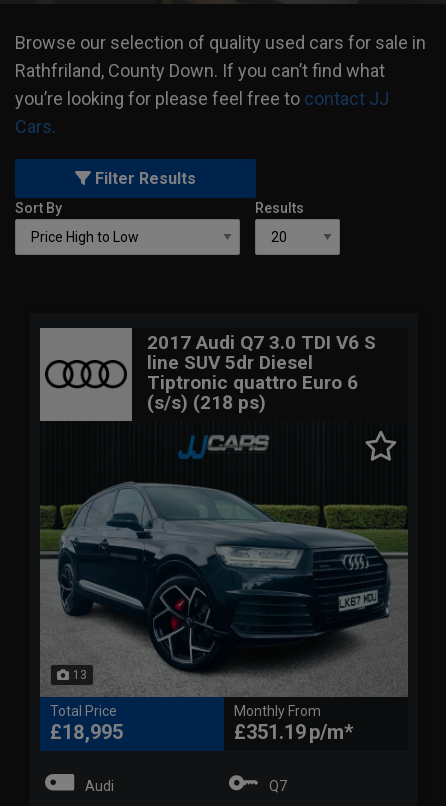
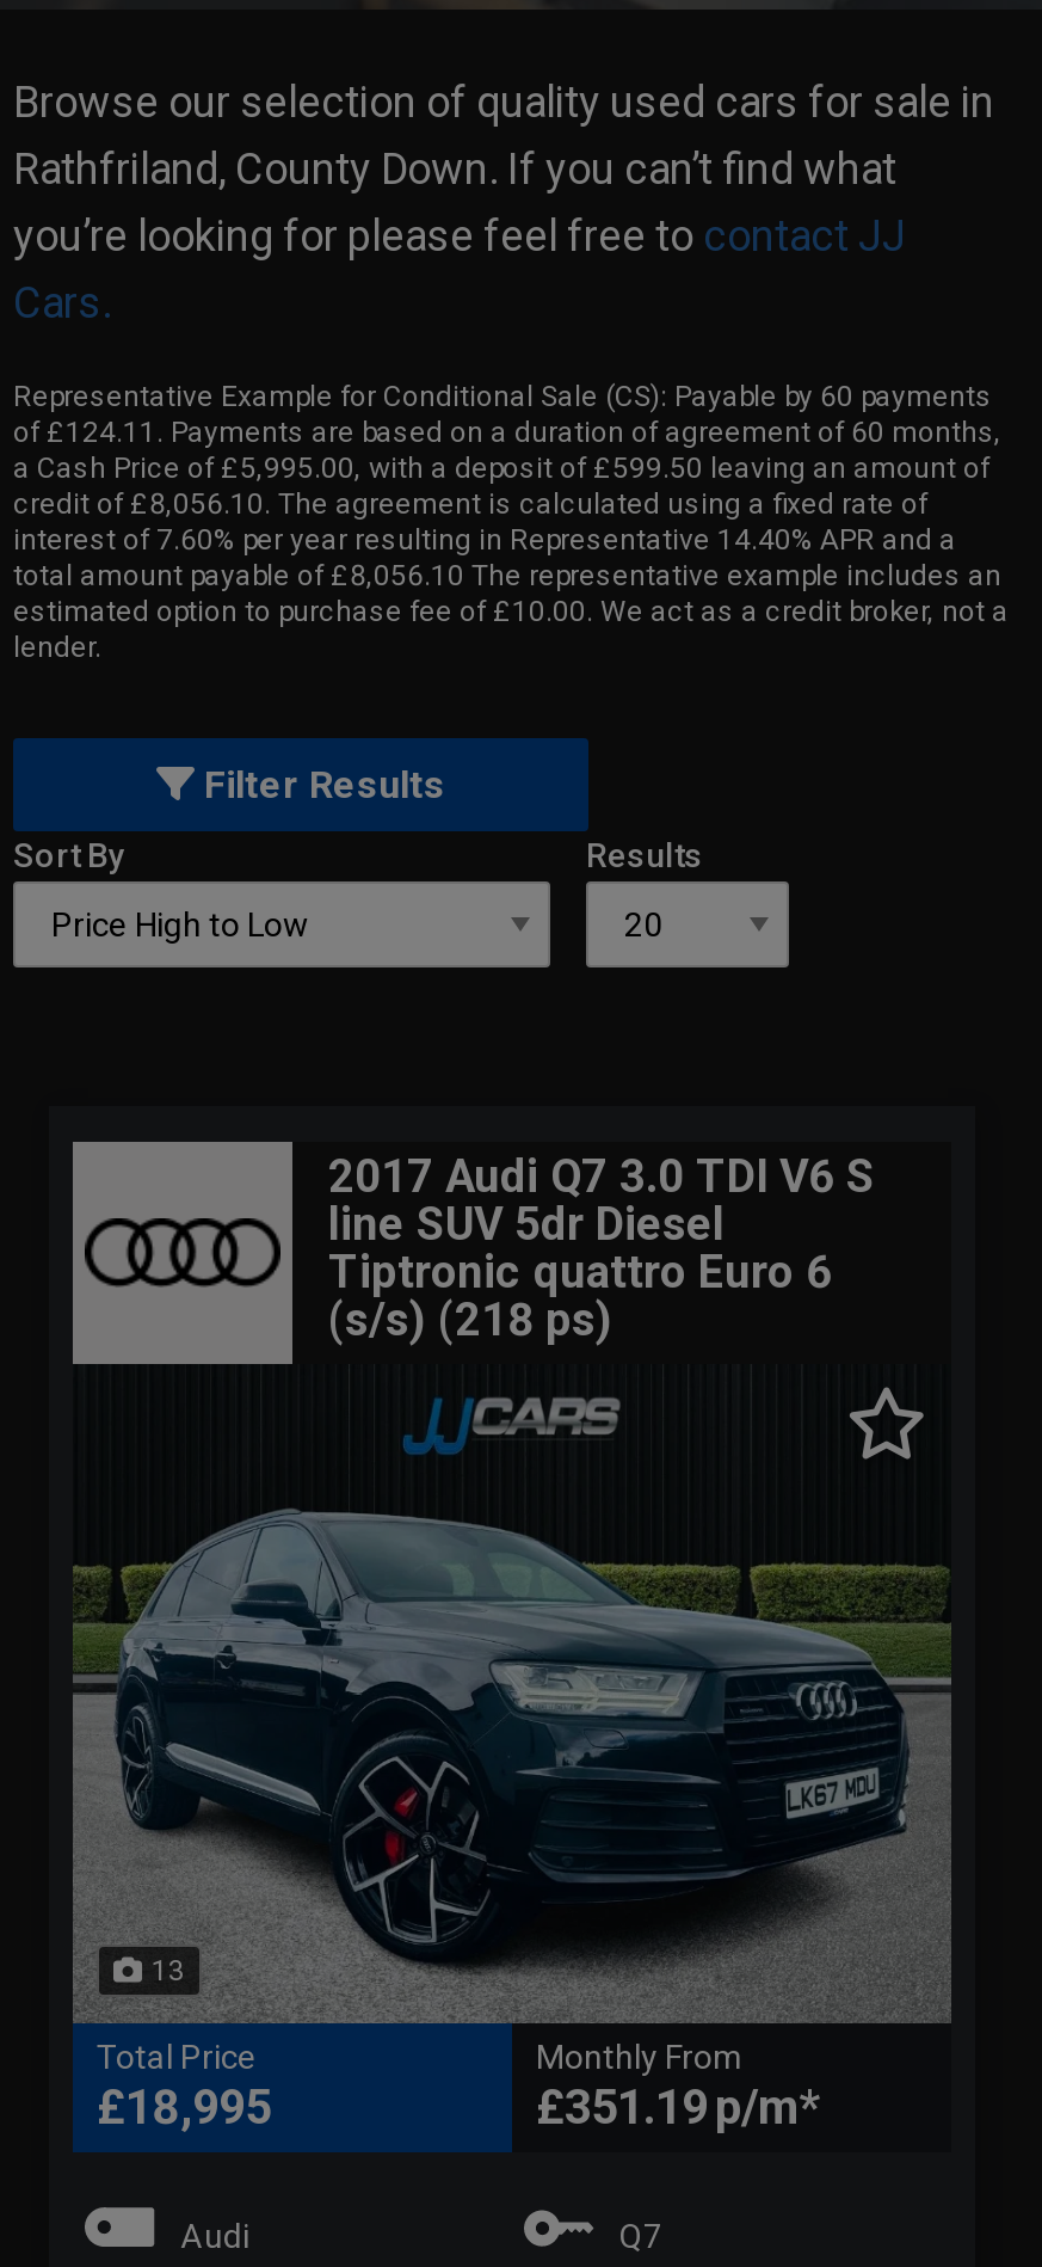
none -> [13,380,1009,664] Representative Example for Conditional Sale (CS): Payable by 60 payments | of £124.11. Payments are based on a duration of agreement of 60 months, | a Cash Price of £5,995.00, with a deposit of £599.50 leaving an amount of | credit of £8,056.10. The agreement is calculated using a fixed rate of | interest of 7.60% per year resulting in Representative 14.40% APR and a | total amount payable of £8,056.10 The representative example includes an | estimated option to purchase fee of £10.00. We act as a credit broker, not a | lender.

